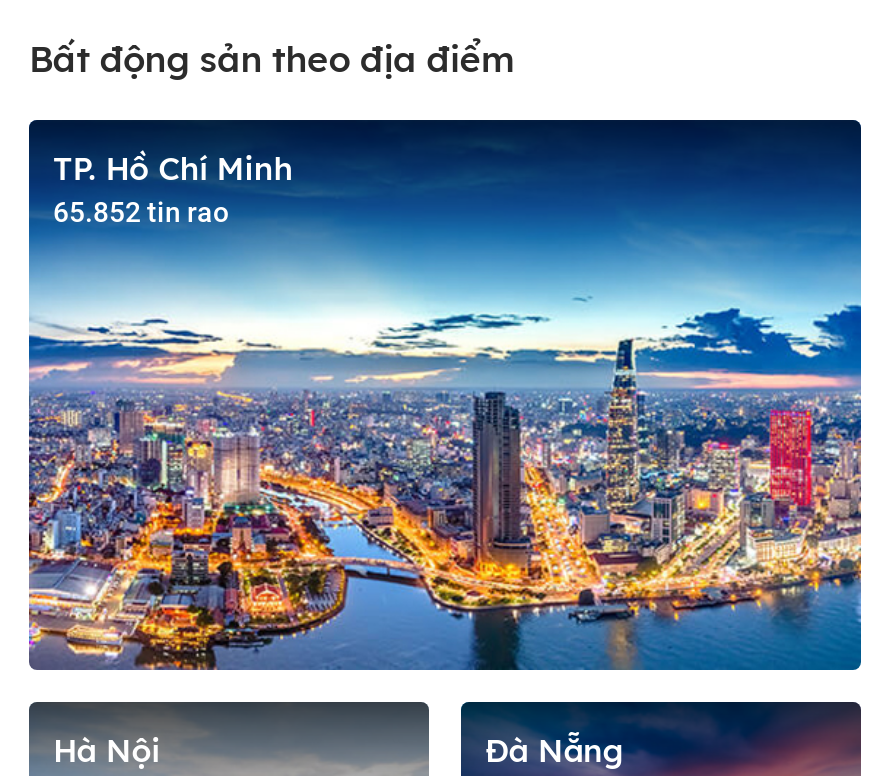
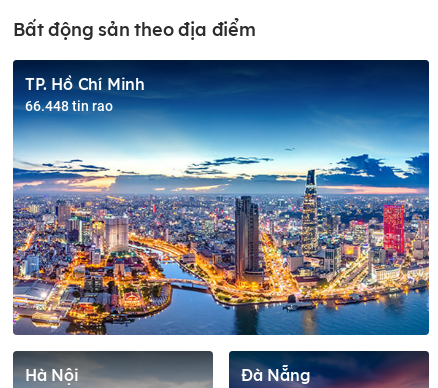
[53,196,229,228] 65.852 tin rao -> [25,98,113,114] 66.448 tin rao

